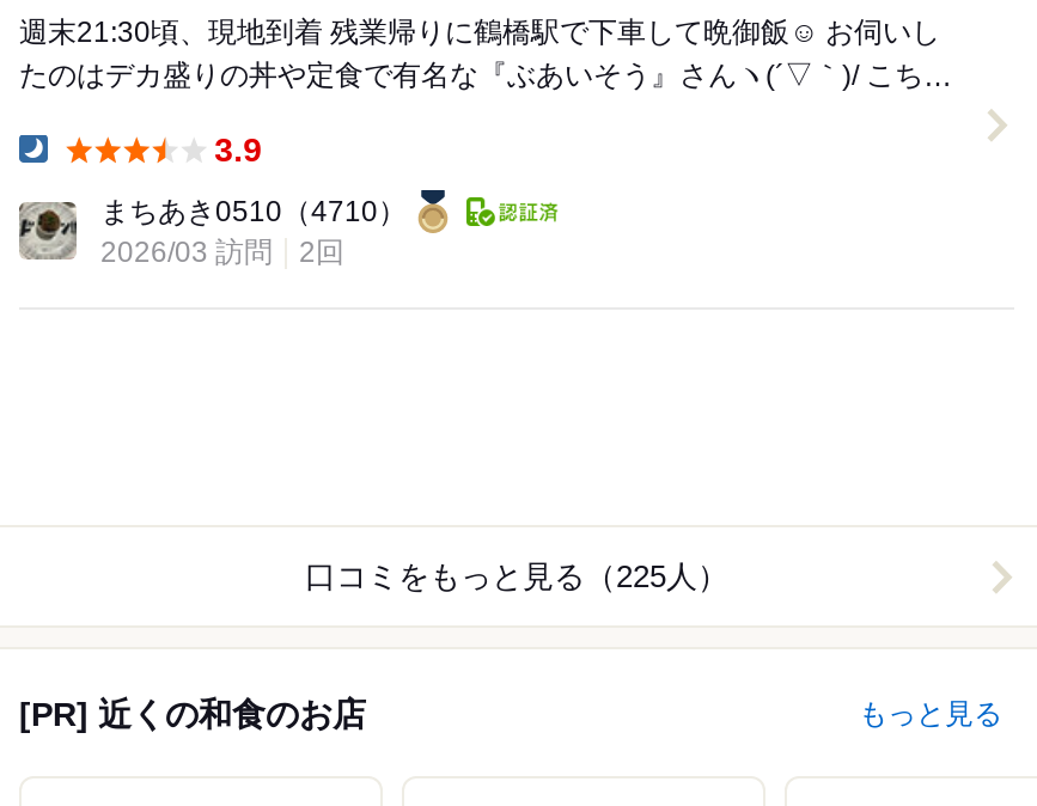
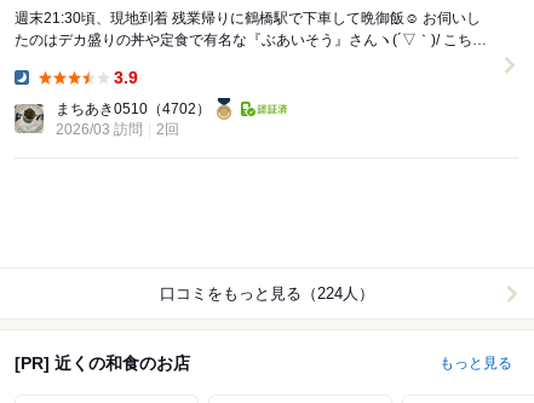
[100,196,407,229] まちあき0510（4710） -> [56,101,211,118] まちあき0510（4702）
[305,559,728,595] 口コミをもっと見る（225人） -> [159,285,374,303] 口コミをもっと見る（224人）

